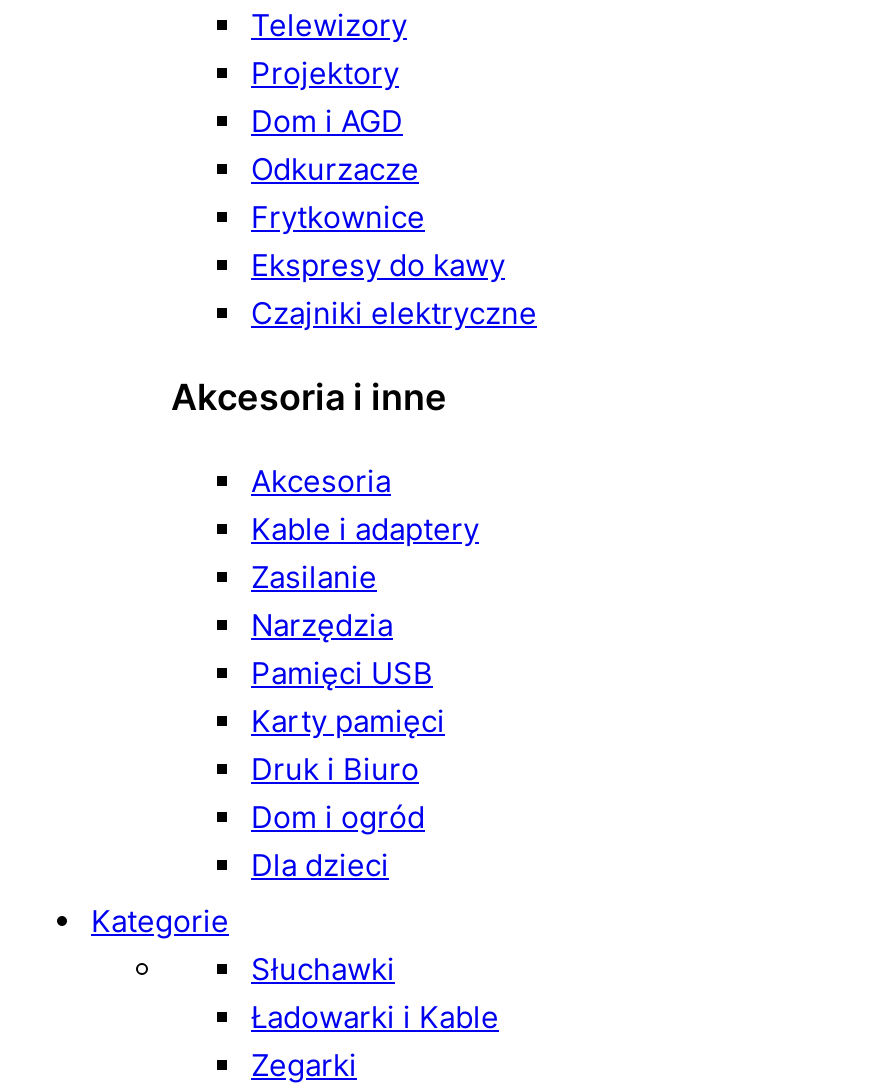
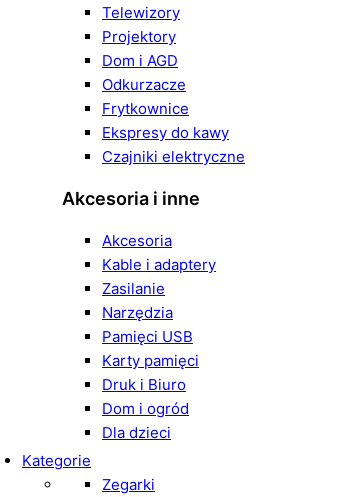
[251,950,499,1036] Słuchawki | Ładowarki i Kable -> none

